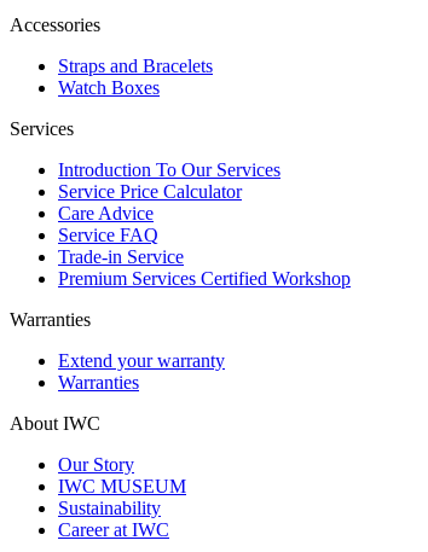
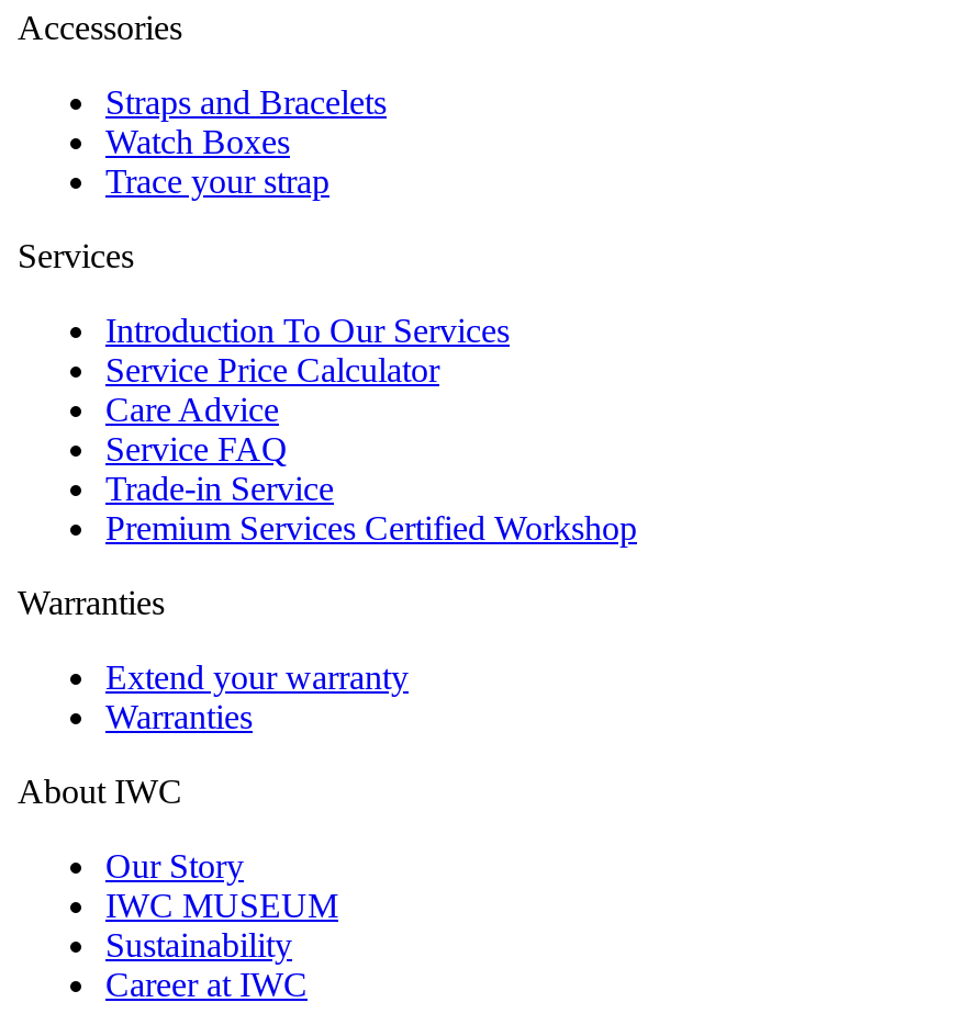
none -> [105,164,329,201] Trace your strap

